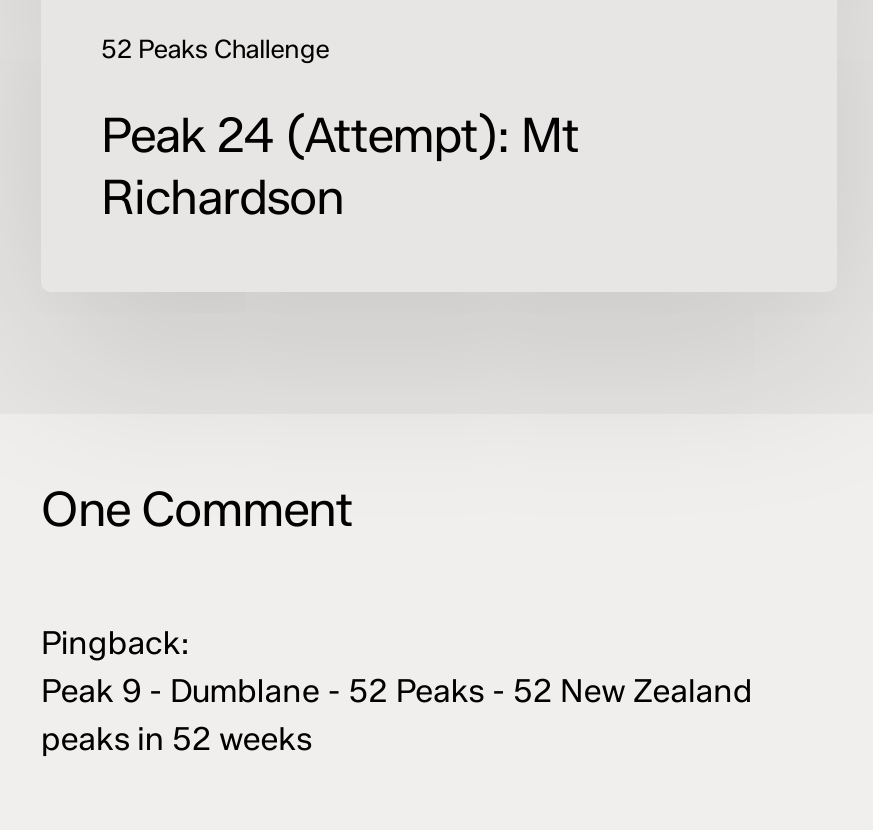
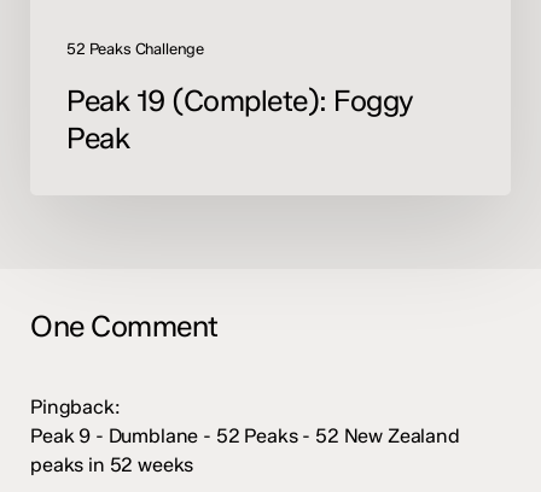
[101,105,579,225] Peak 24 (Attempt): Mt | Richardson -> [66,83,414,155] Peak 19 (Complete): Foggy | Peak

